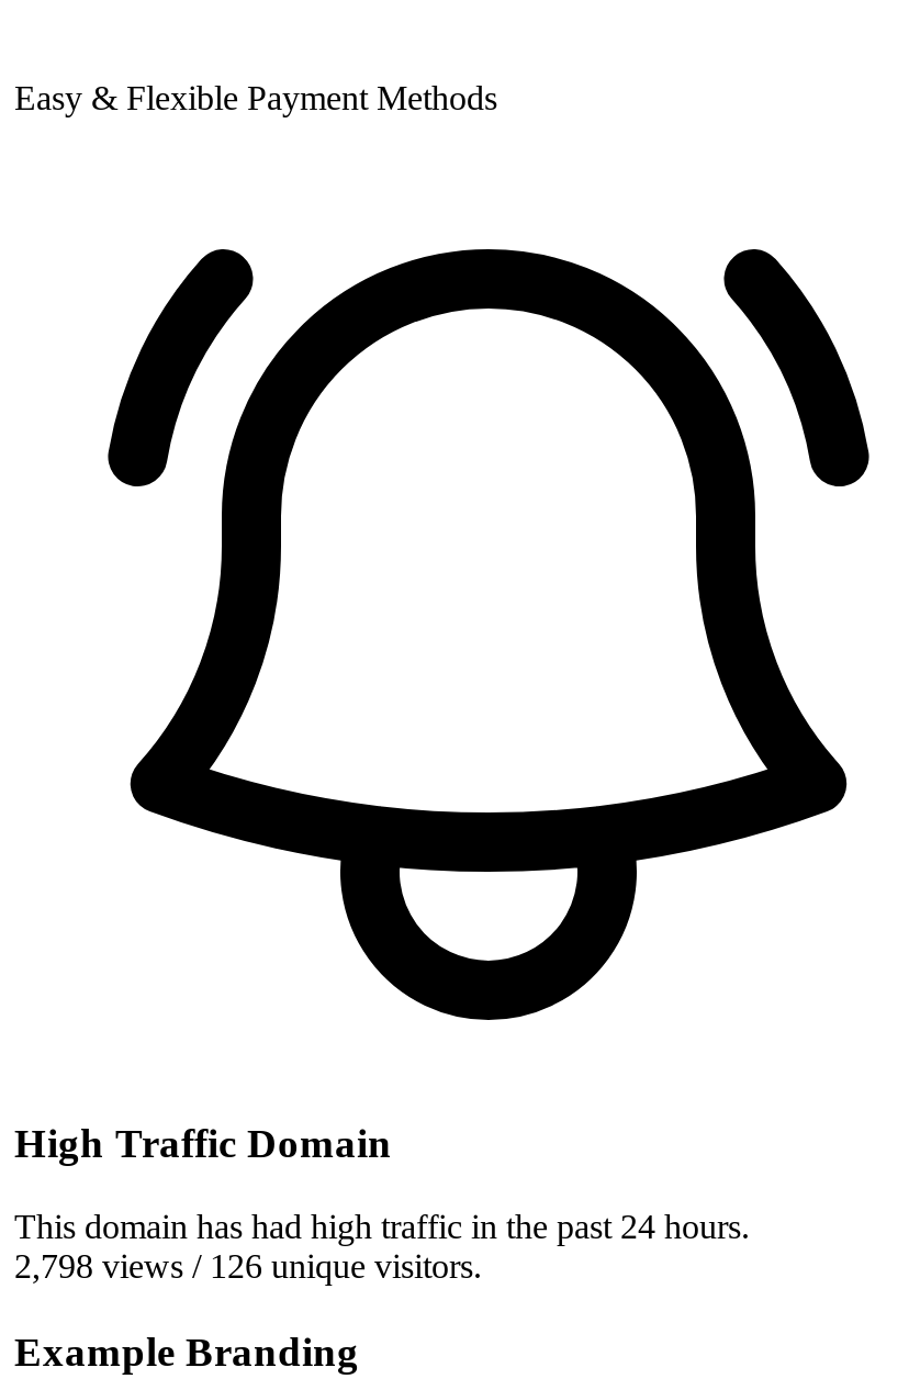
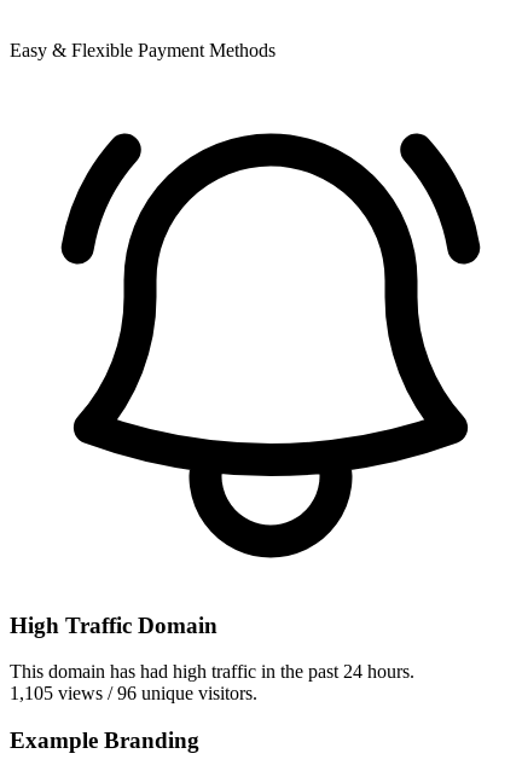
[14,1248,482,1285] 2,798 views / 126 unique visitors. -> [10,683,257,704] 1,105 views / 96 unique visitors.

